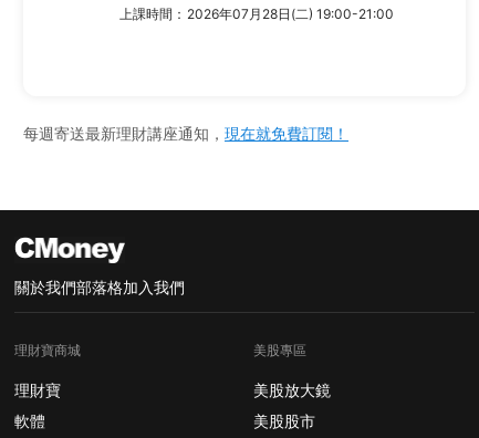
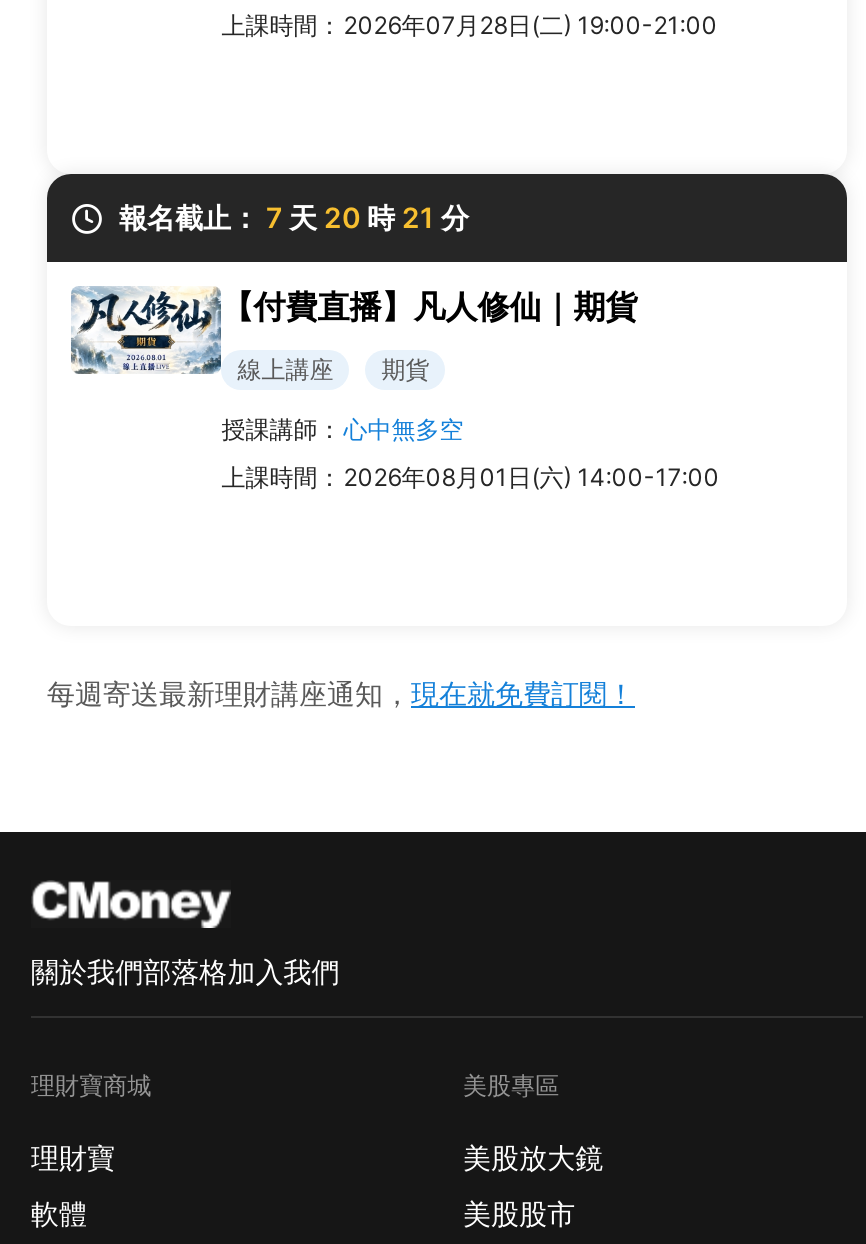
none -> [69,199,719,491] [image] | 報名截止： 7 天 20 時 21 分 | 【付費直播】凡人修仙｜期貨 | 線上講座 | 期貨 | 授課講師：心中無多空 | 上課時間：2026年08月01日(六) 14:00-17:00

